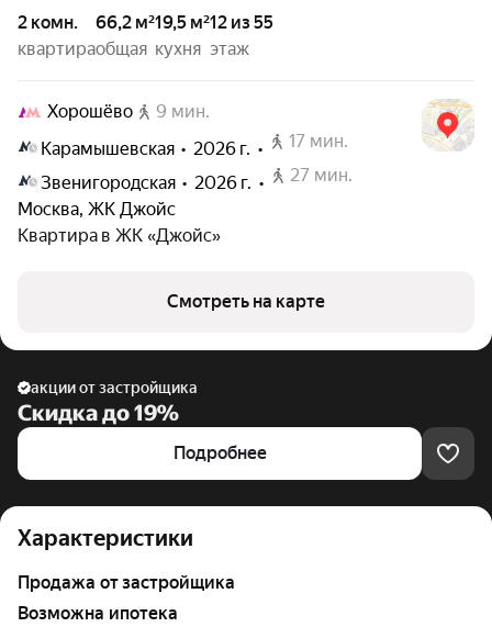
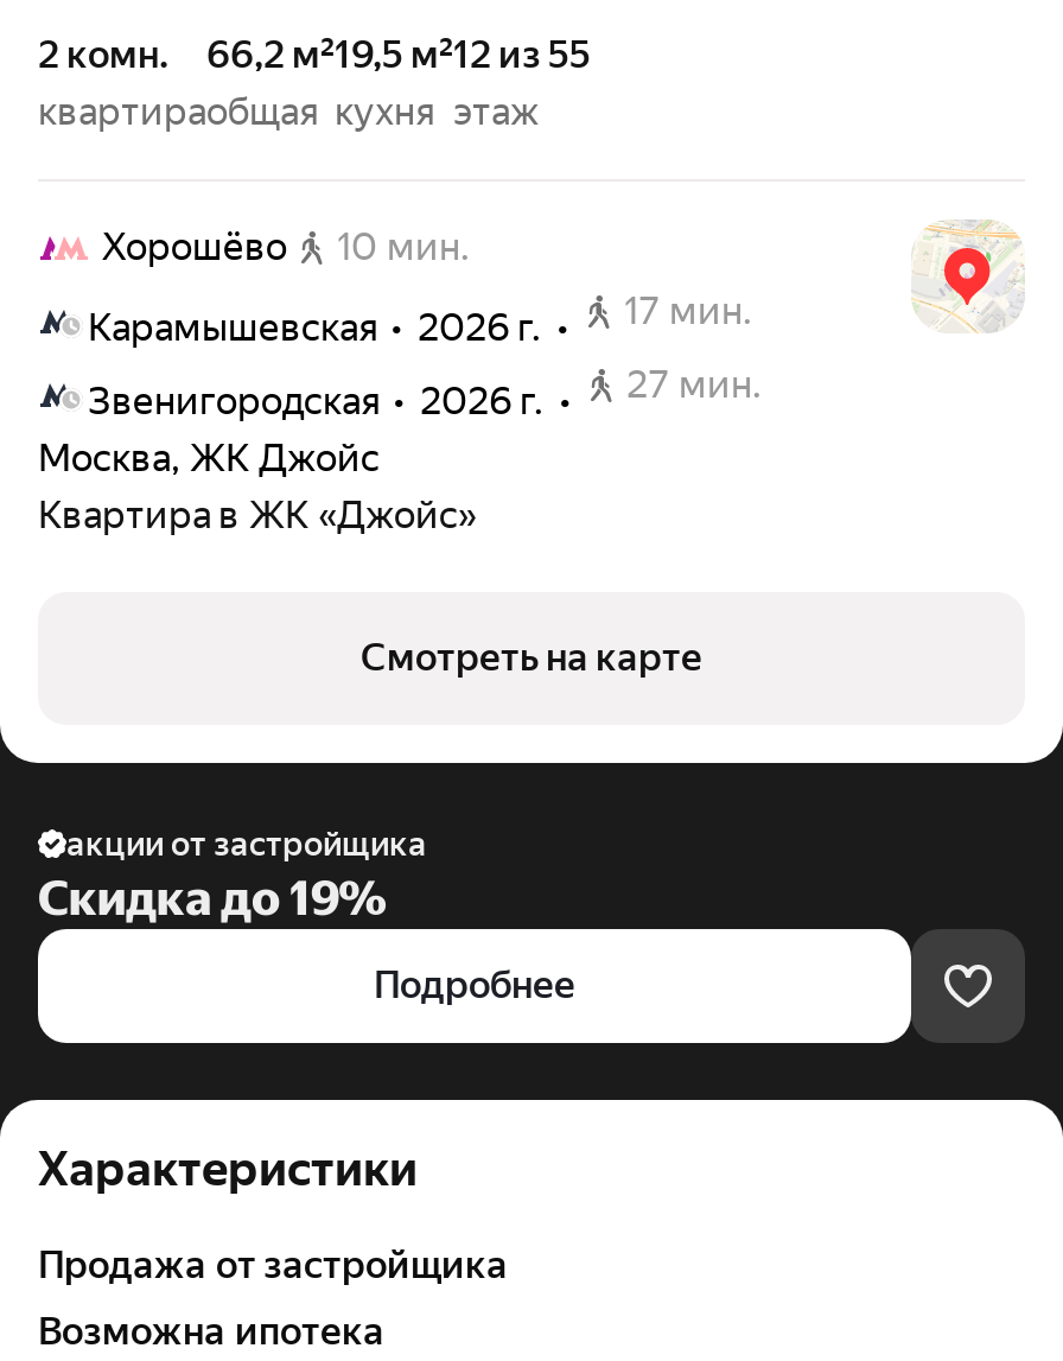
[47,101,210,122] Хорошёво 9 мин. -> [102,224,470,269] Хорошёво 10 мин.

